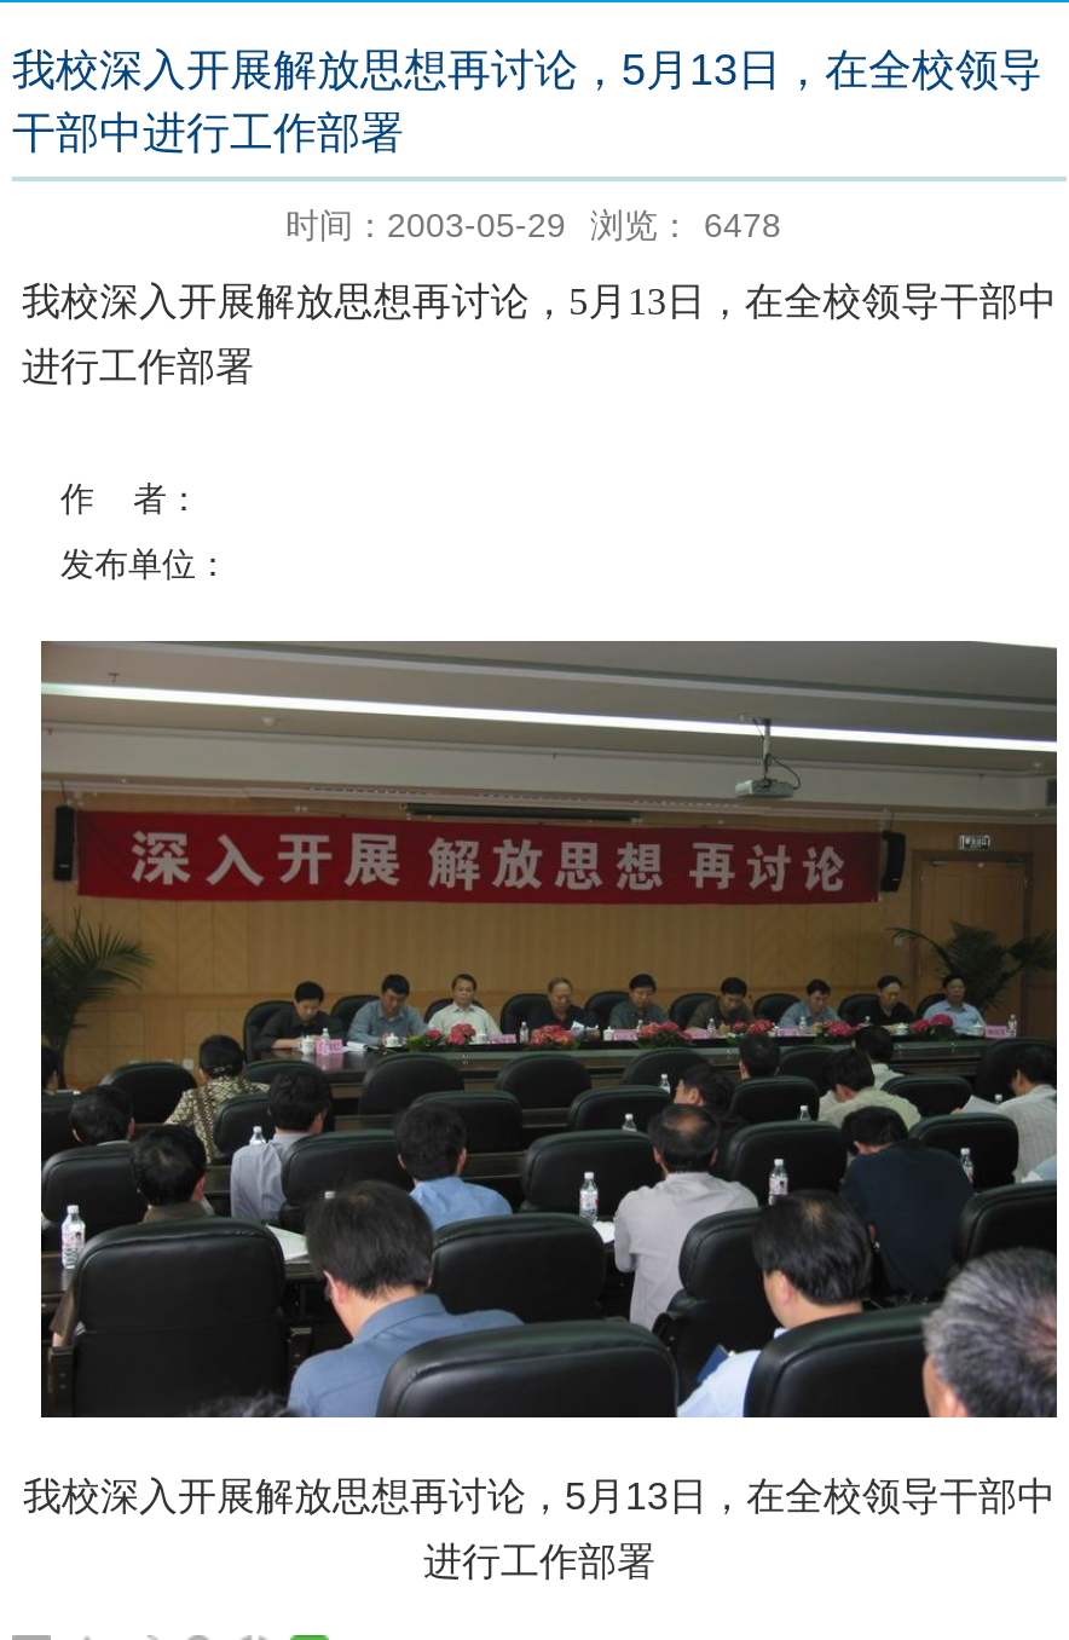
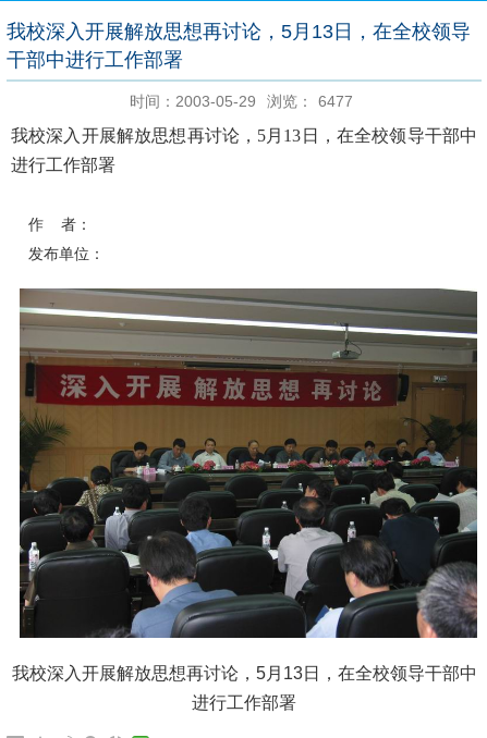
[285,206,781,244] 时间：2003-05-29 浏览： 6478 -> [130,93,353,110] 时间：2003-05-29 浏览： 6477

